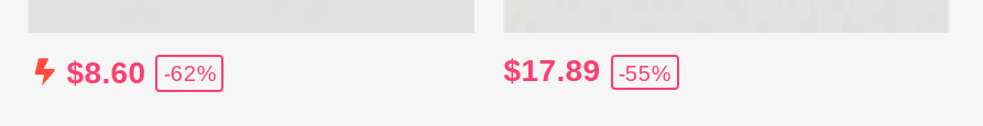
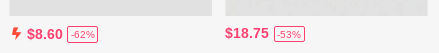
[503,54,600,89] $17.89 -> [225,25,269,41] $18.75
[618,60,671,85] -55% -> [277,29,301,40] -53%

